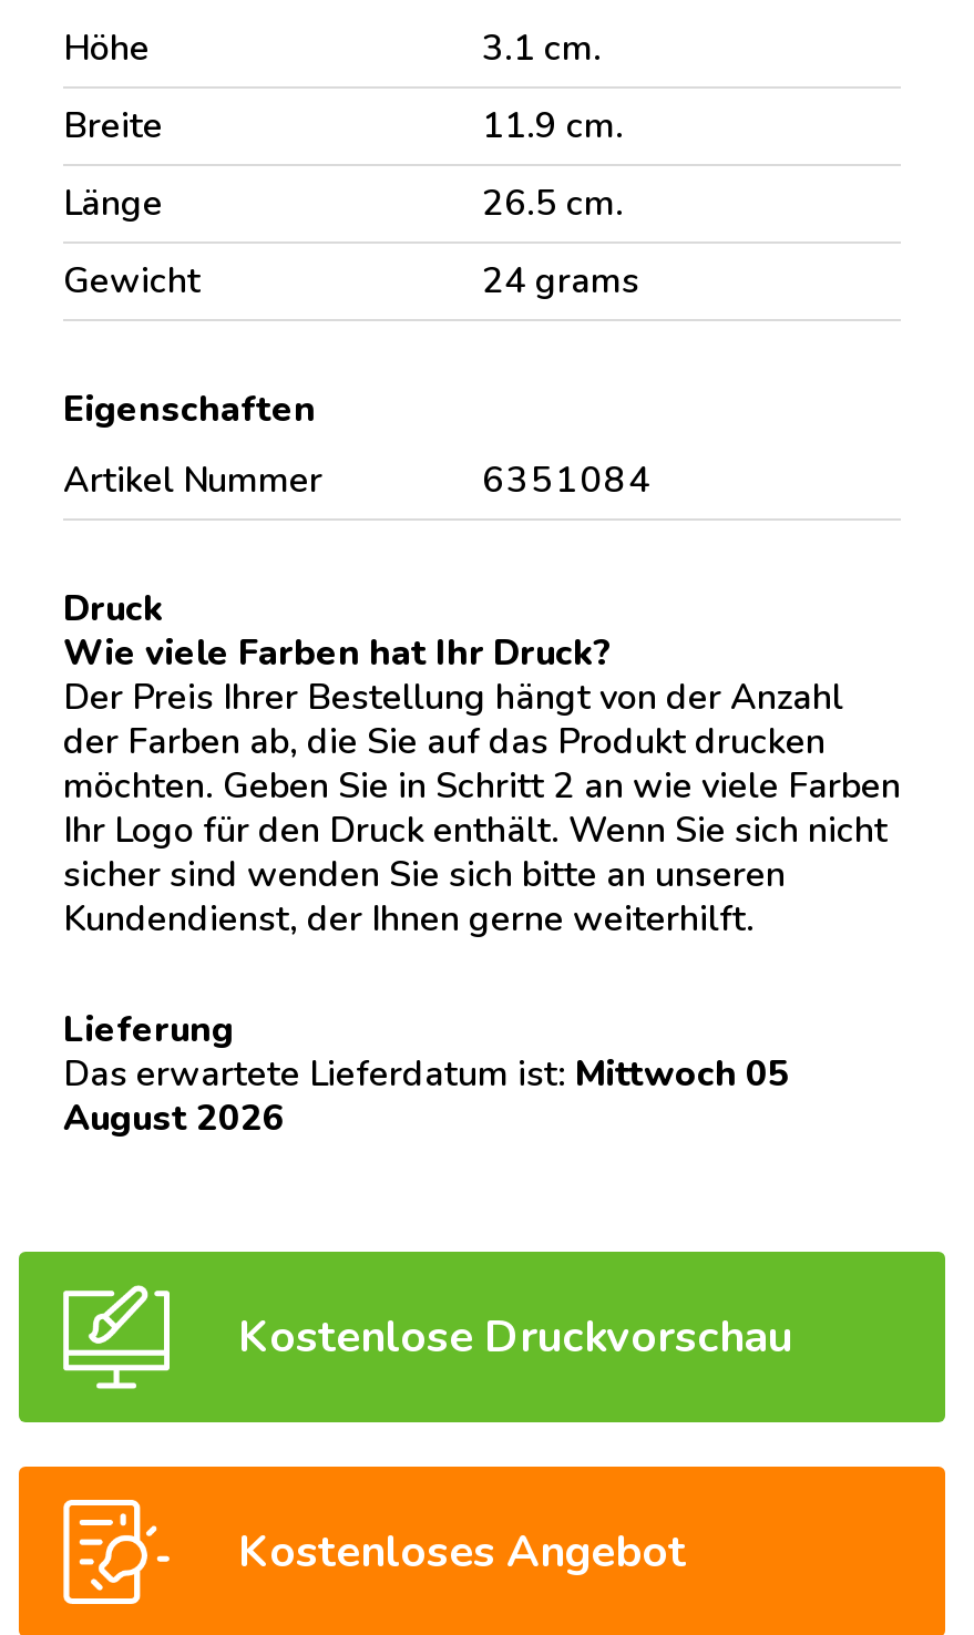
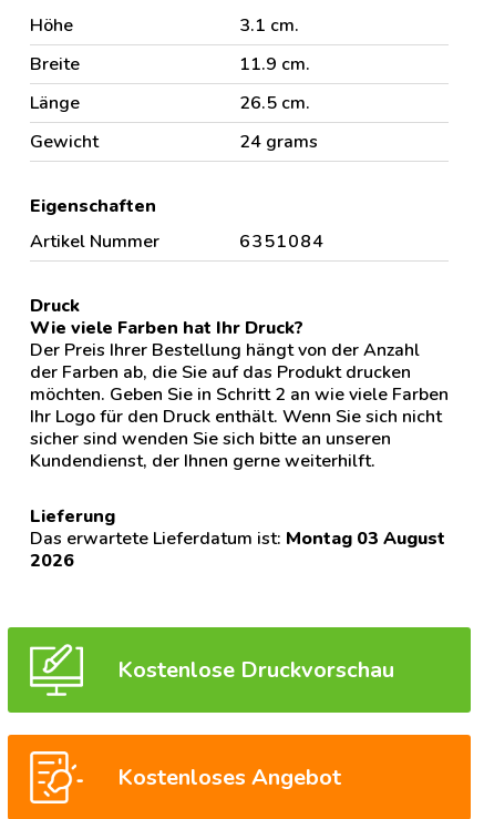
[63,1050,790,1143] Das erwartete Lieferdatum ist: Mittwoch 05 | August 2026 -> [30,526,445,573] Das erwartete Lieferdatum ist: Montag 03 August | 2026

